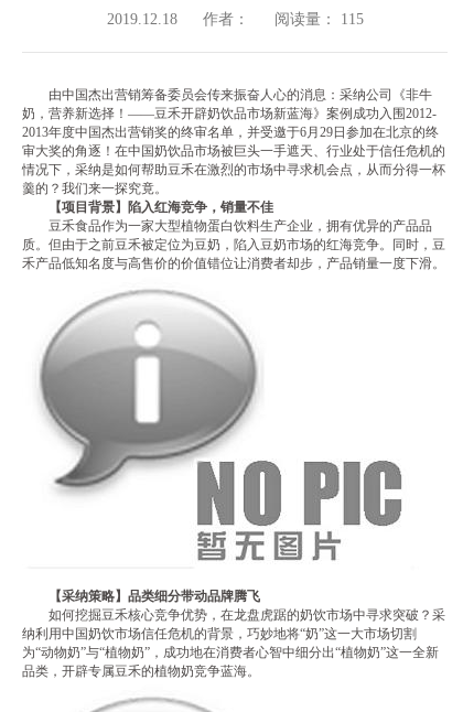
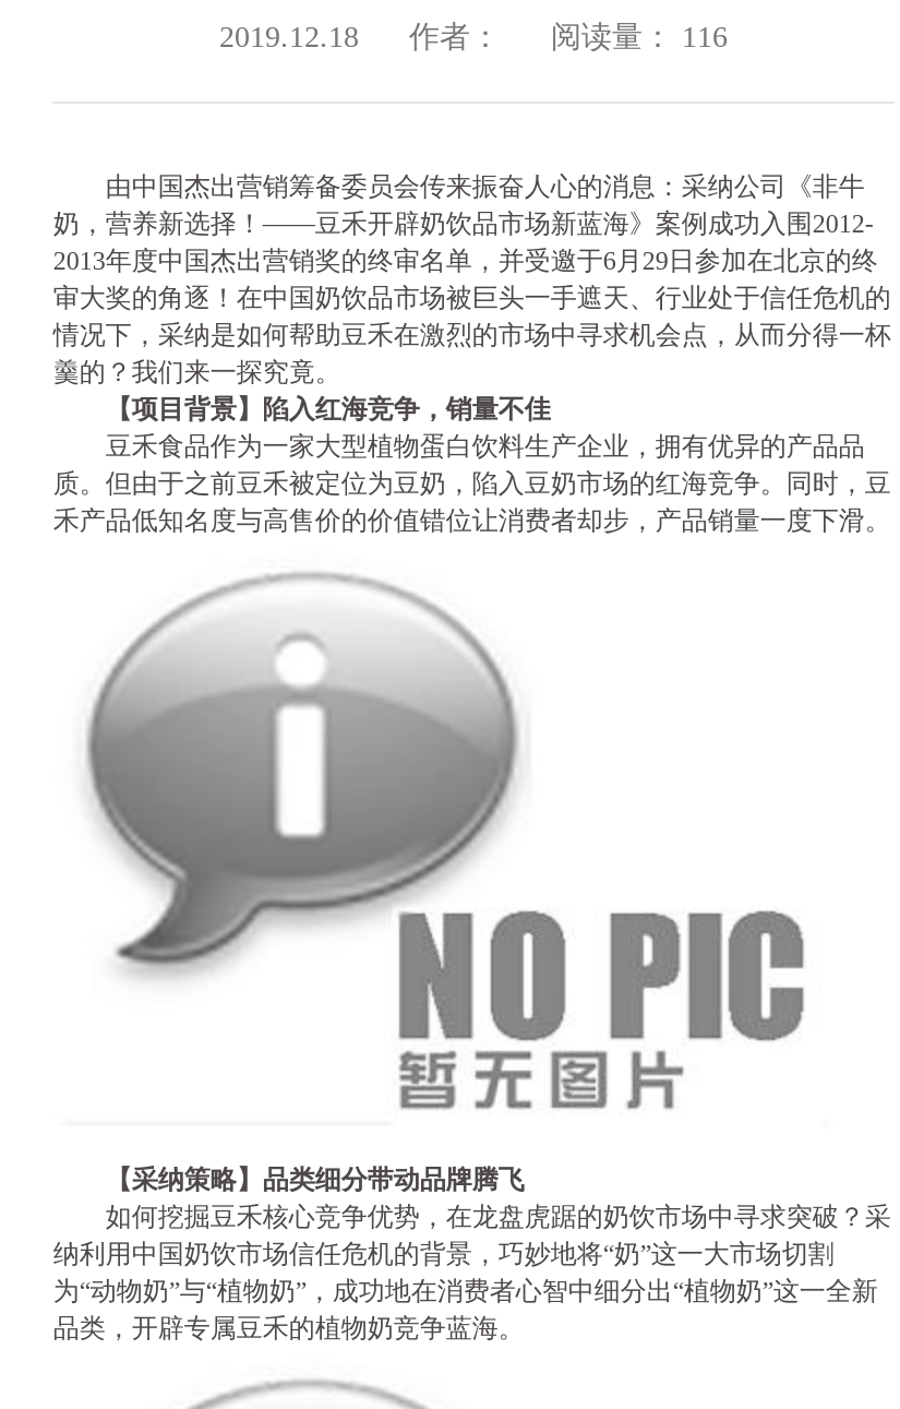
[106,11,363,28] 2019.12.18 作者： 阅读量：115 -> [219,21,728,53] 2019.12.18 作者： 阅读量：116

